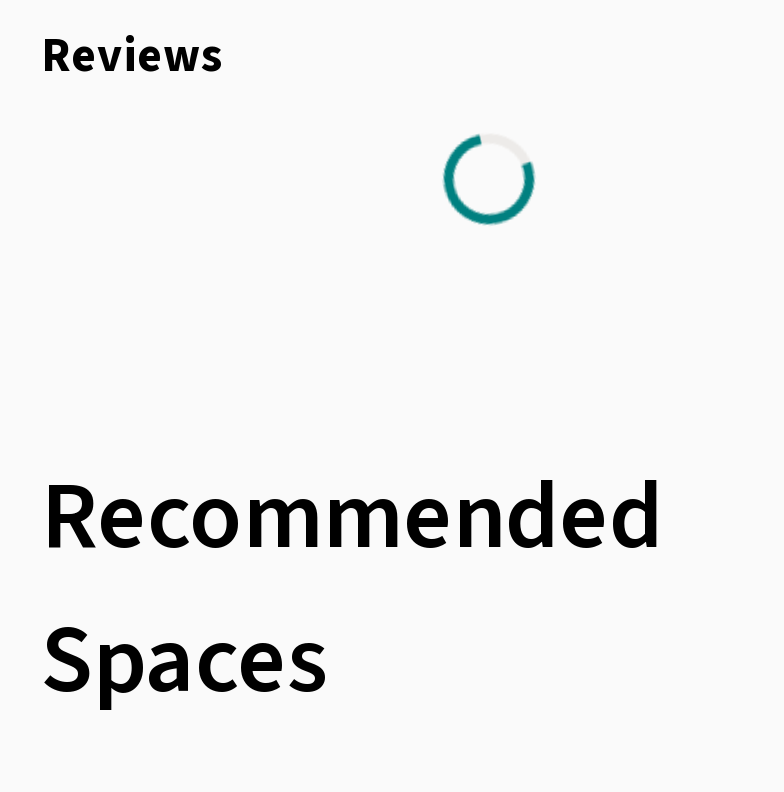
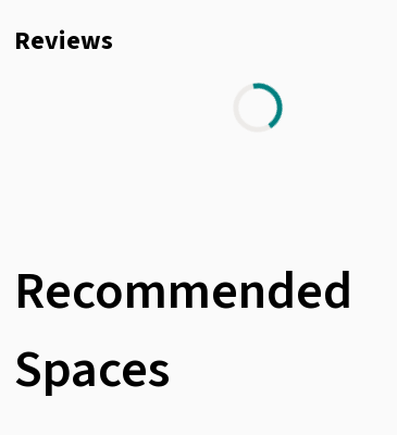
[441,133,529,227] [image] -> [233,82,281,133] [image]

